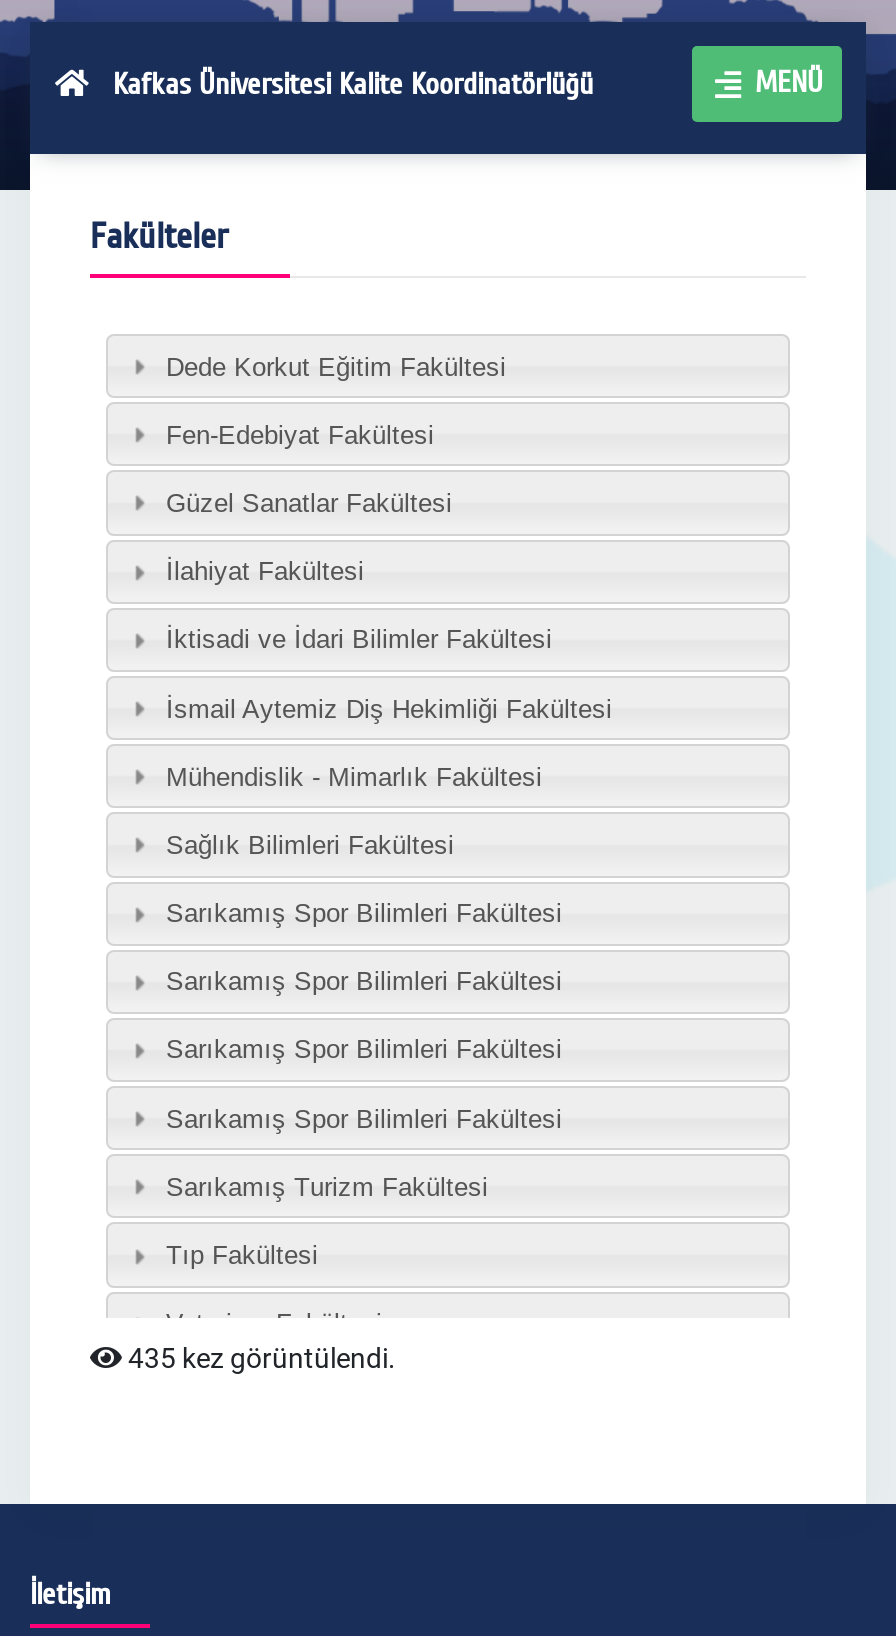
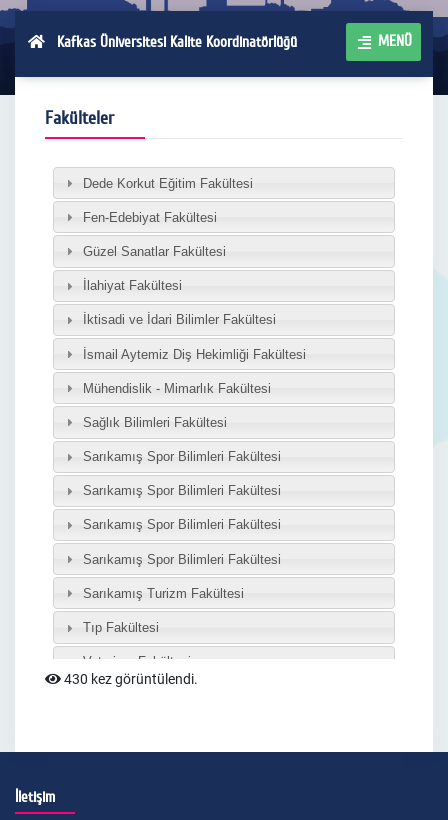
[122,1342,396,1374] 435 kez görüntülendi. -> [61,671,198,687] 430 kez görüntülendi.

